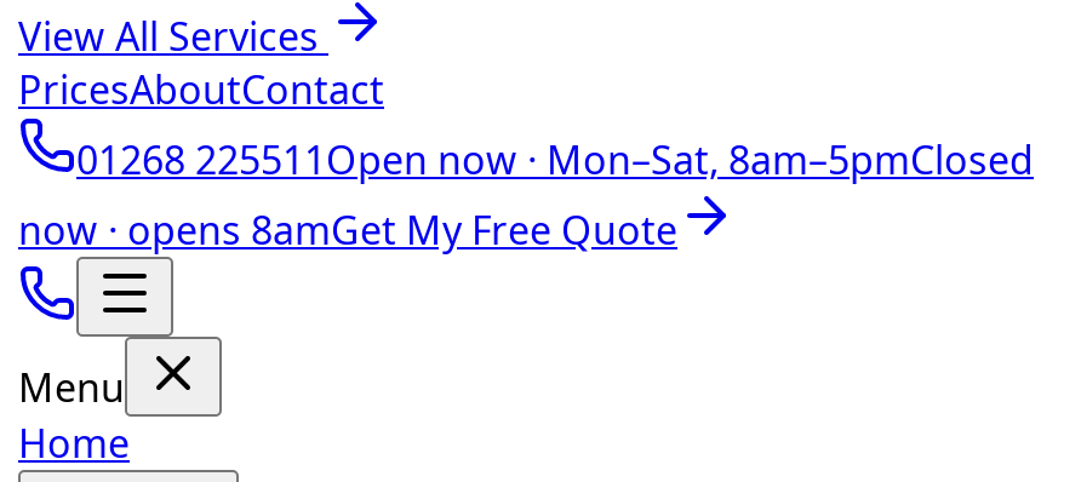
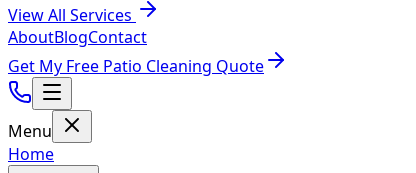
[18,63,1034,257] PricesAboutContact | 01268 225511 Open now · Mon–Sat, 8am–5pmClosed | now · opens 8amGet My Free Quote -> [8,26,264,77] AboutBlogContact | Get My Free Patio Cleaning Quote

